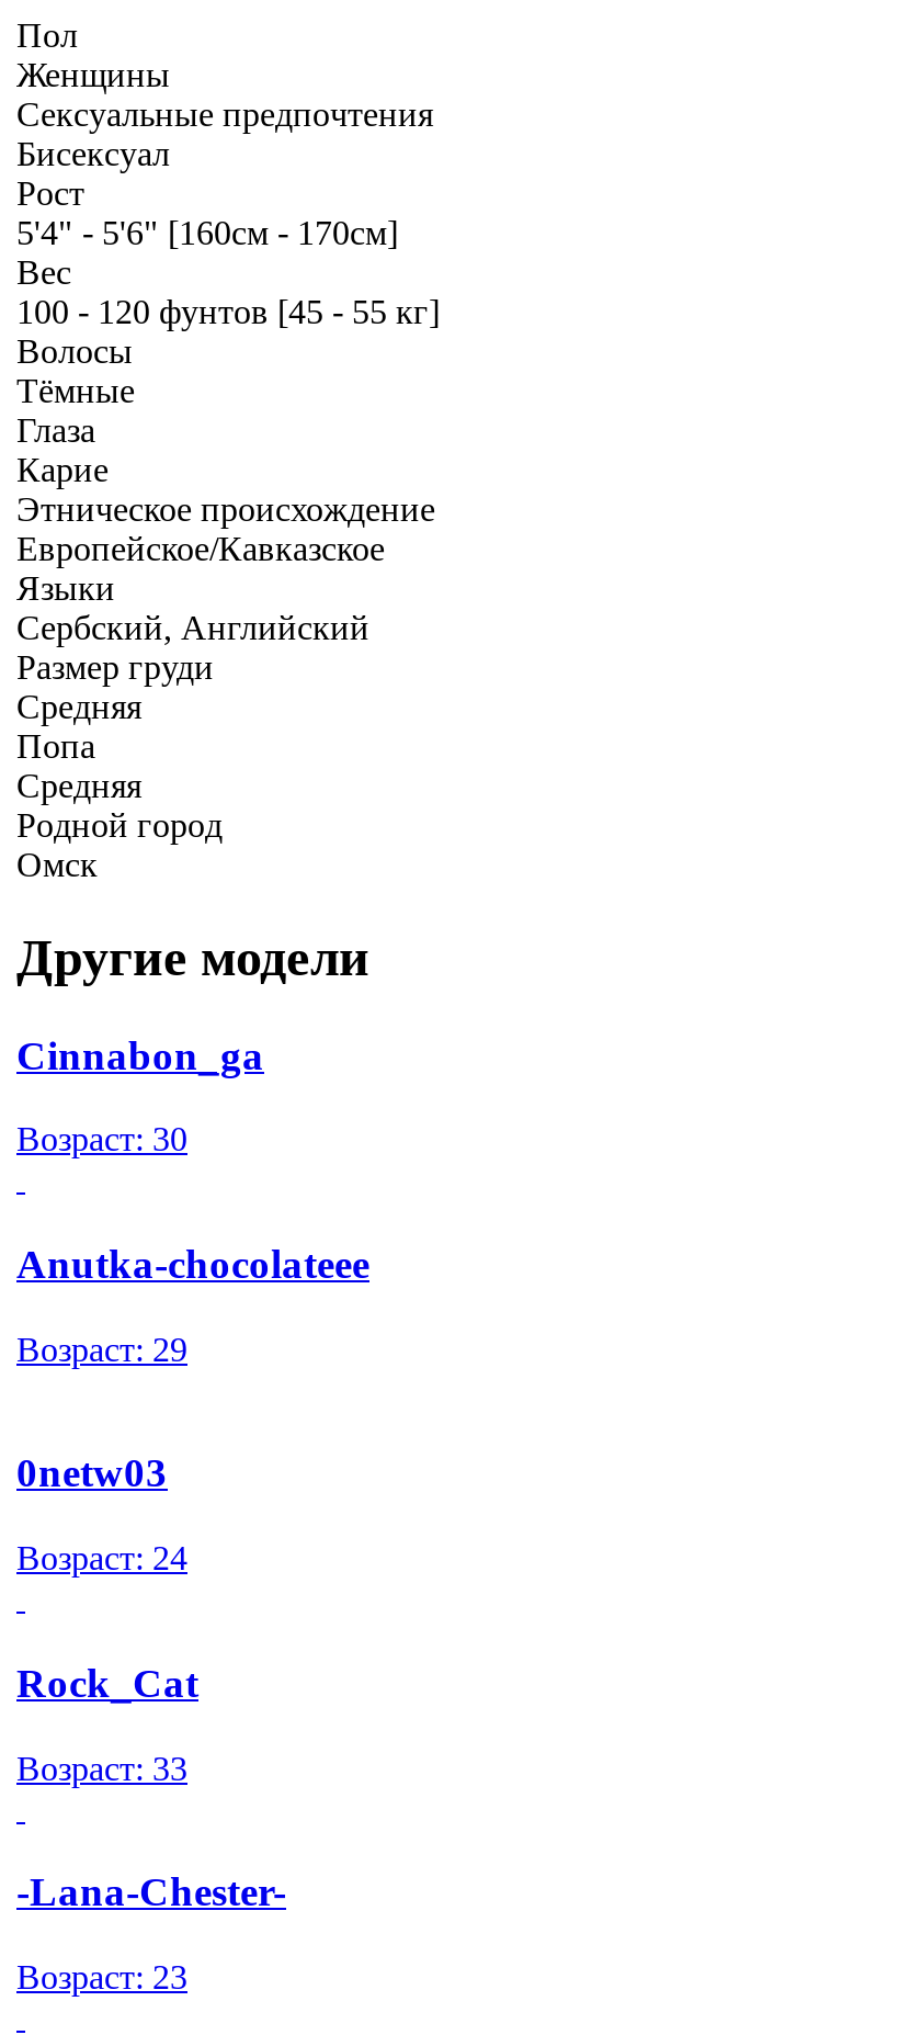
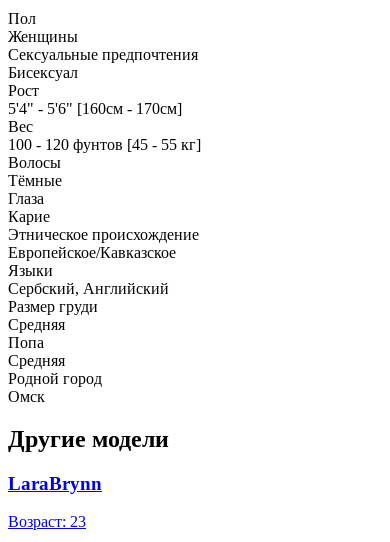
[16,1031,369,1915] Cinnabon_ga | Возраст: 30 | Anutka-chocolateee | Возраст: 29 | 0netw03 | Возраст: 24 | Rock_Cat | Возраст: 33 | -Lana-Chester- -> [8,472,102,493] LaraBrynn

